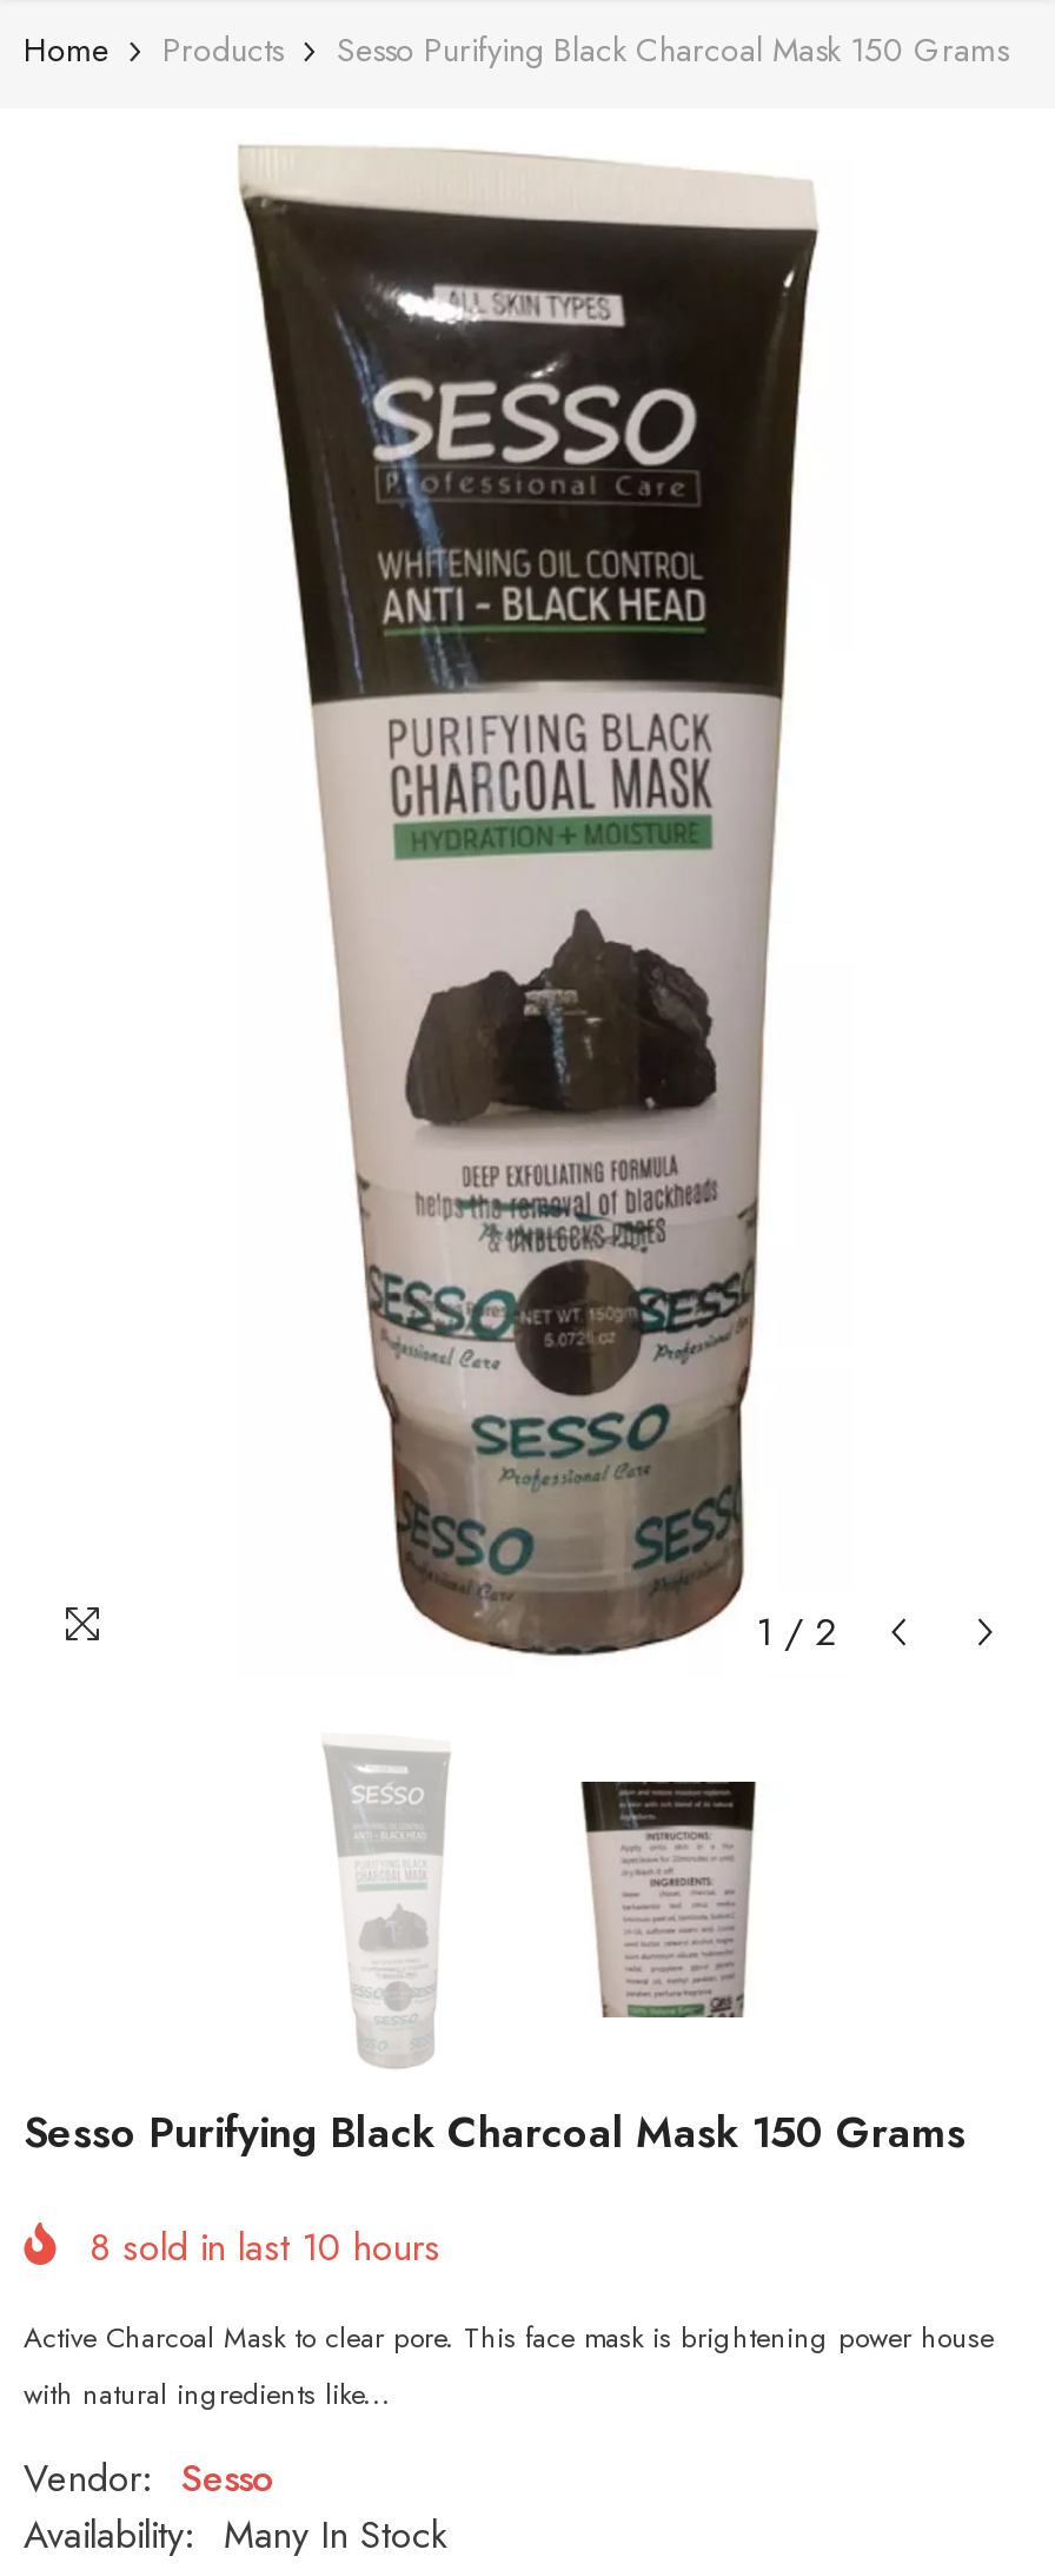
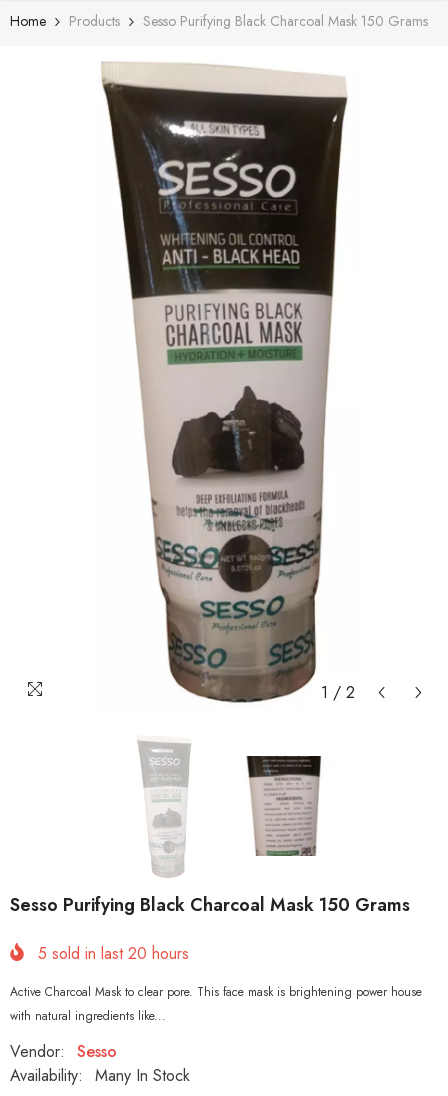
[89,2219,440,2273] 8 sold in last 10 hours -> [38,942,189,965] 5 sold in last 20 hours

